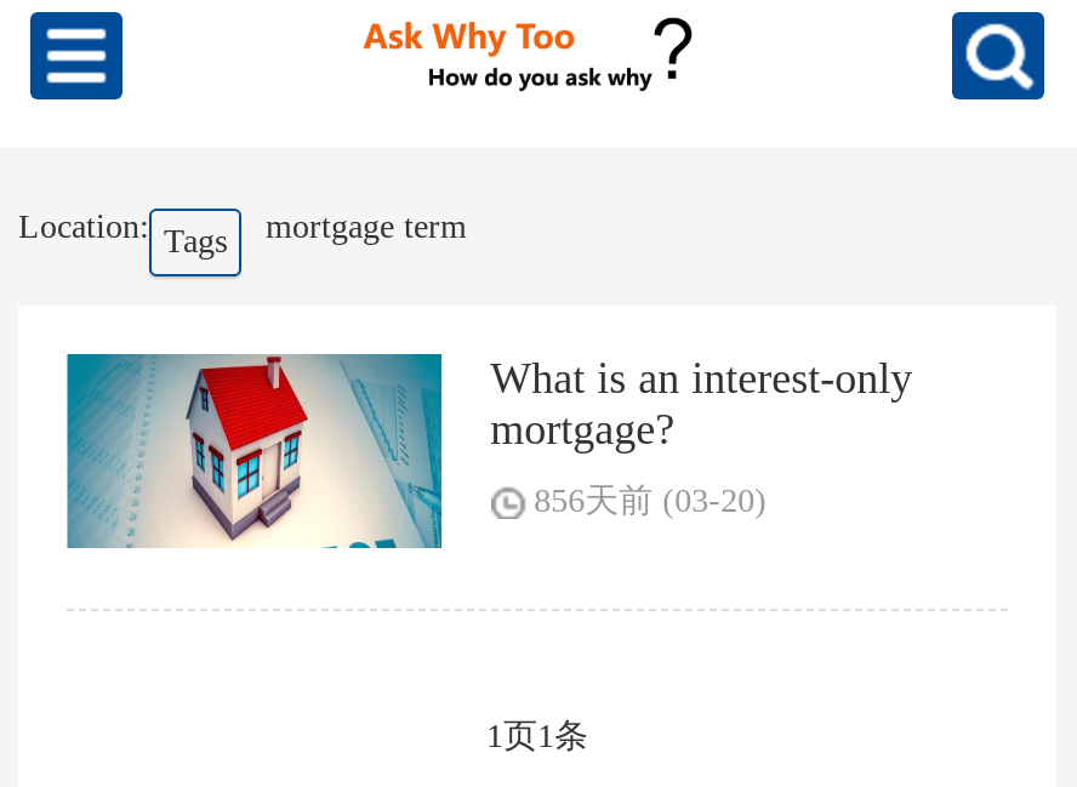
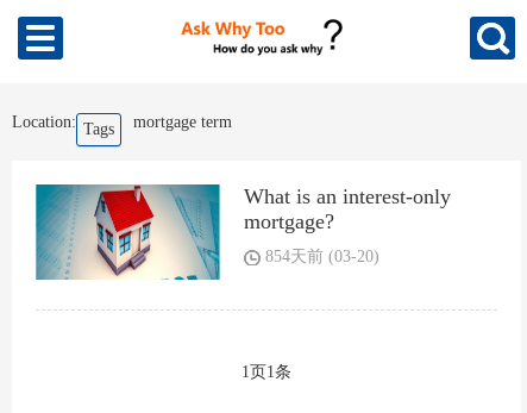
[534,482,767,518] 856天前 (03-20) -> [265,247,379,265] 854天前 (03-20)

